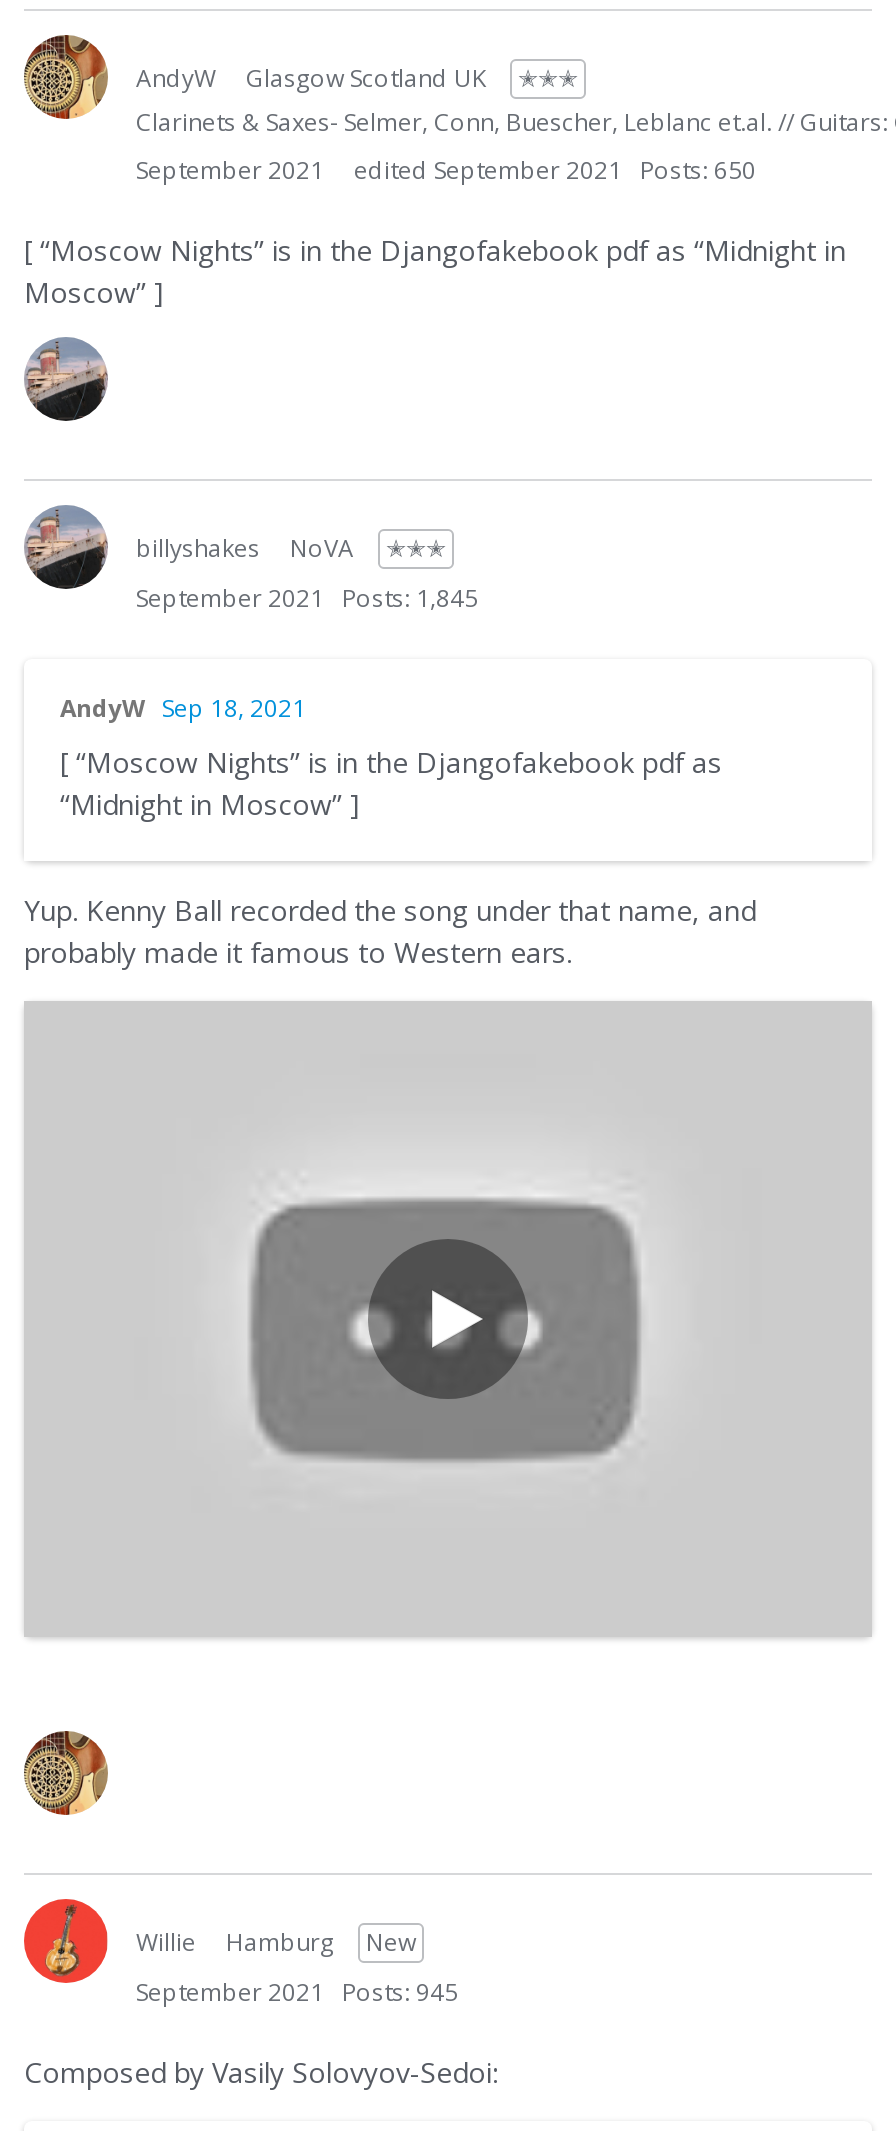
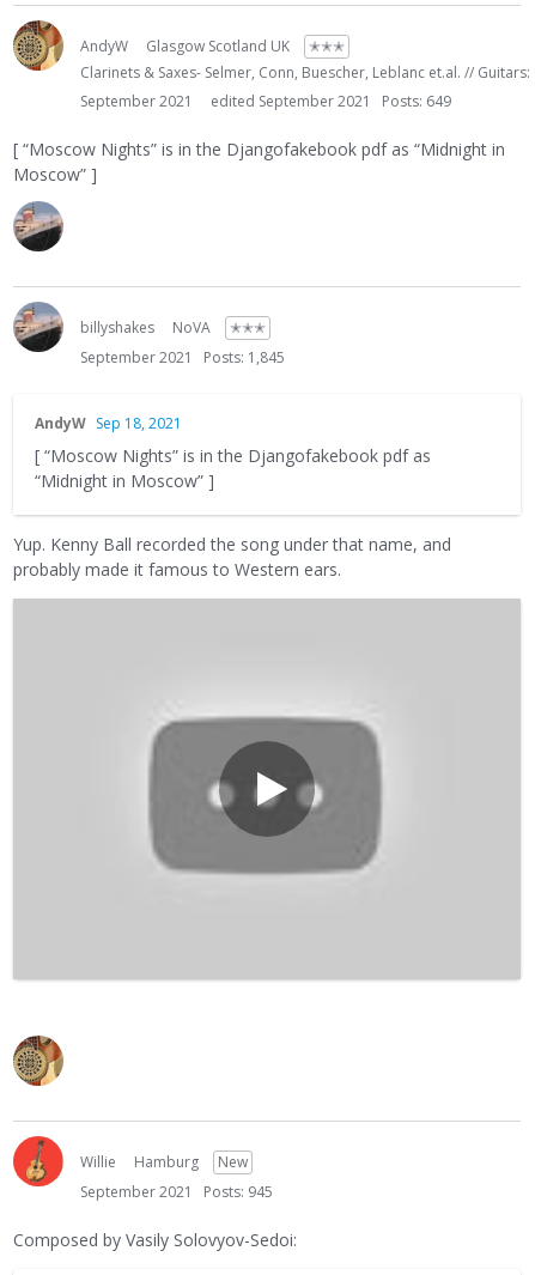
[354,152,756,186] edited September 2021 Posts: 650 -> [211,91,451,111] edited September 2021 Posts: 649

